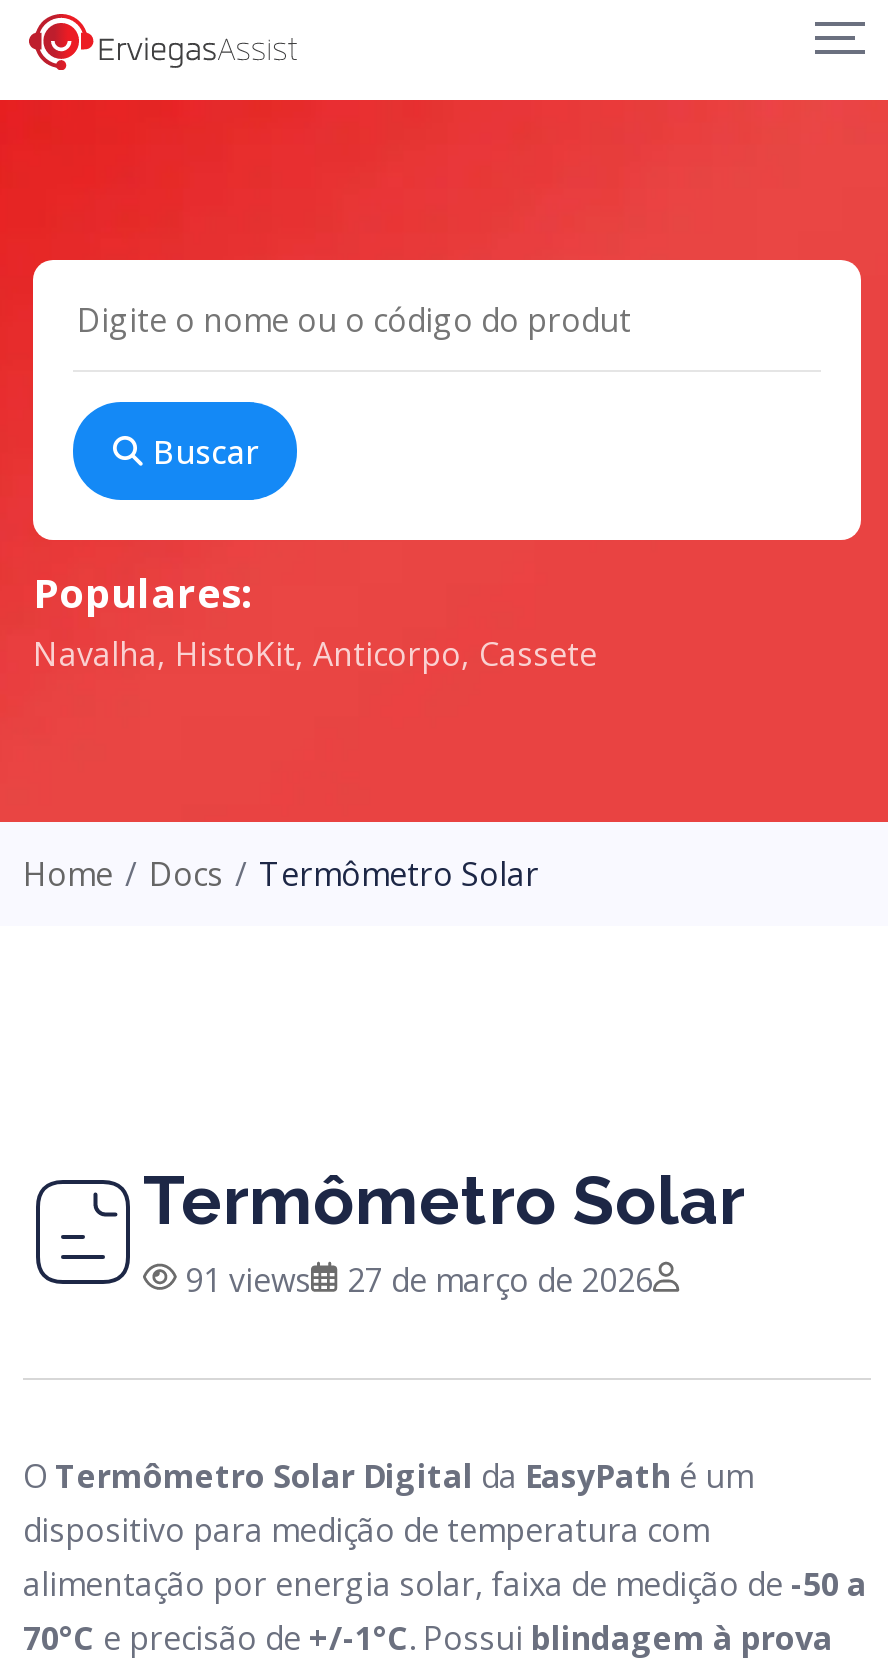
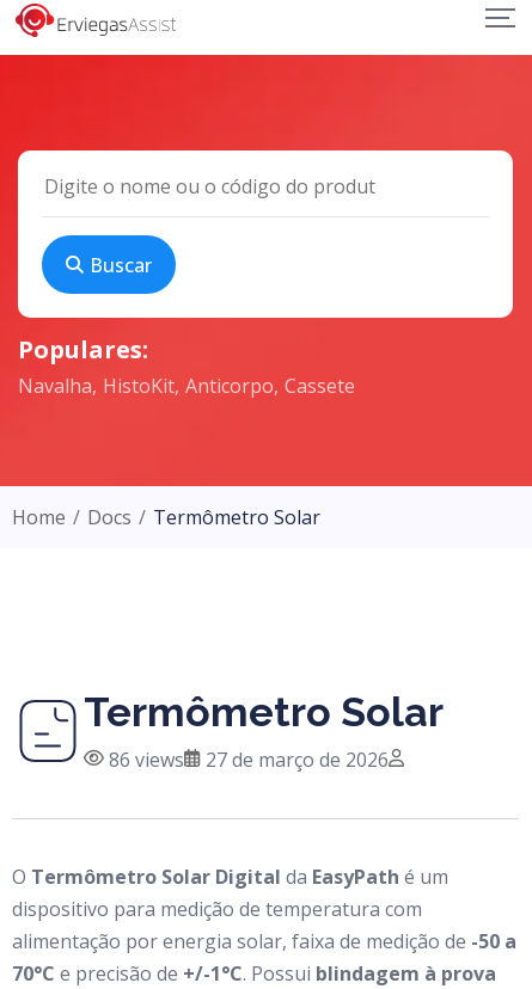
[177,1257,653,1301] 91 views 27 de março de 2026 -> [104,746,389,772] 86 views 27 de março de 2026

